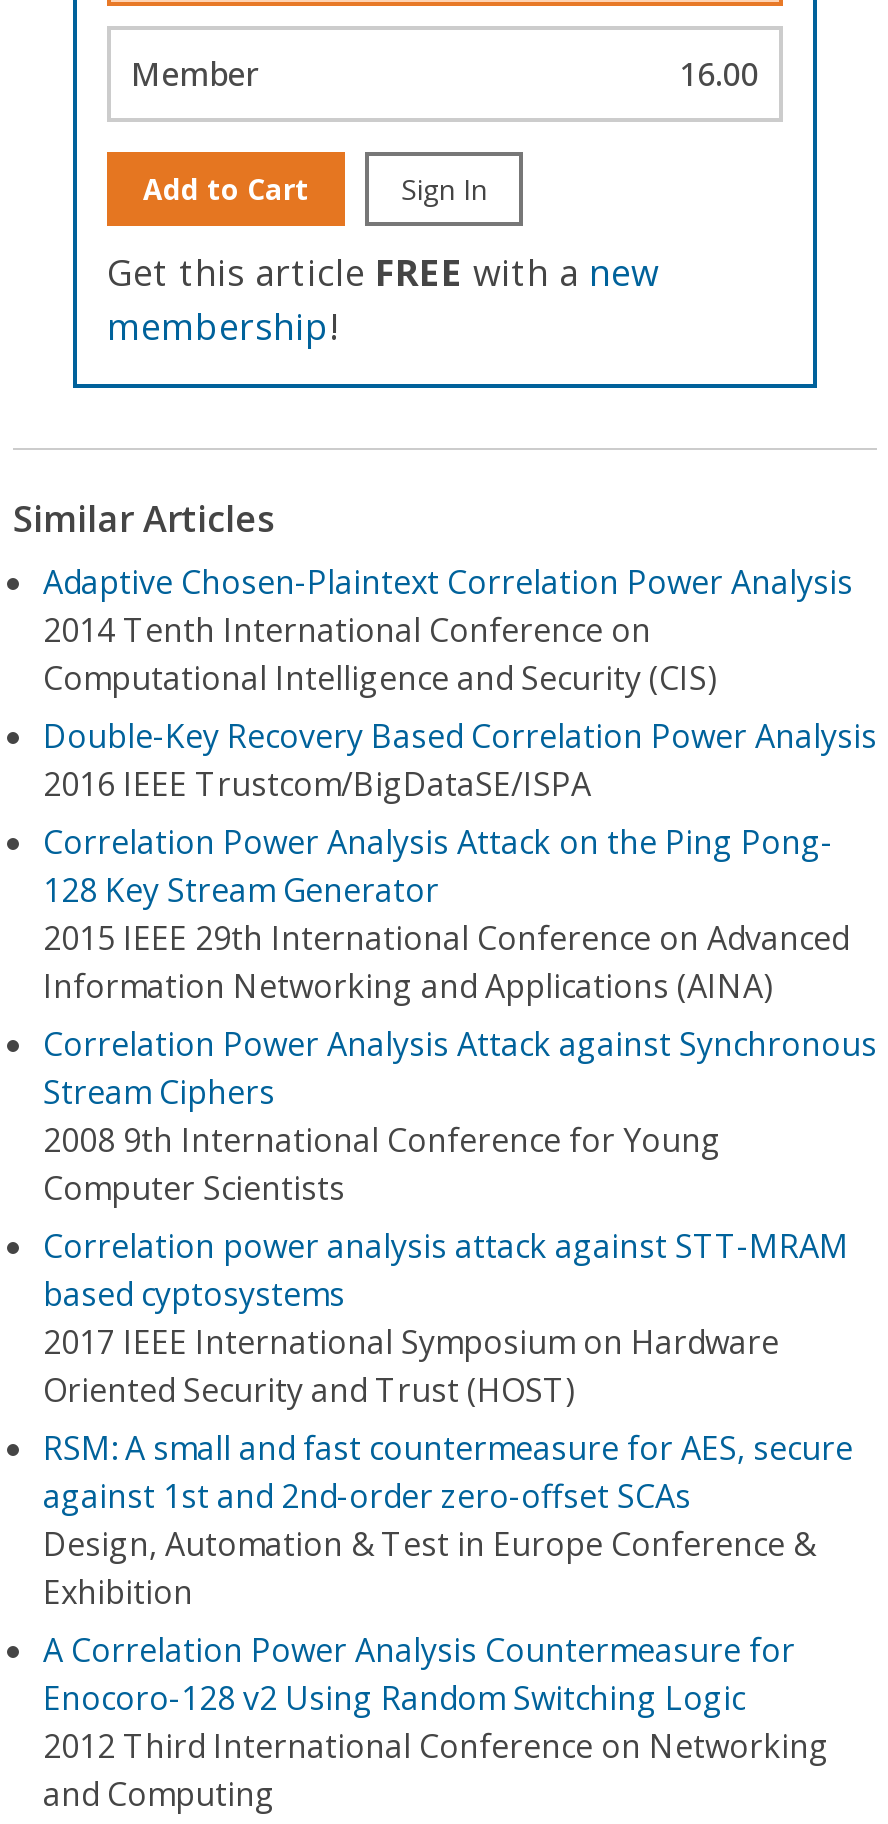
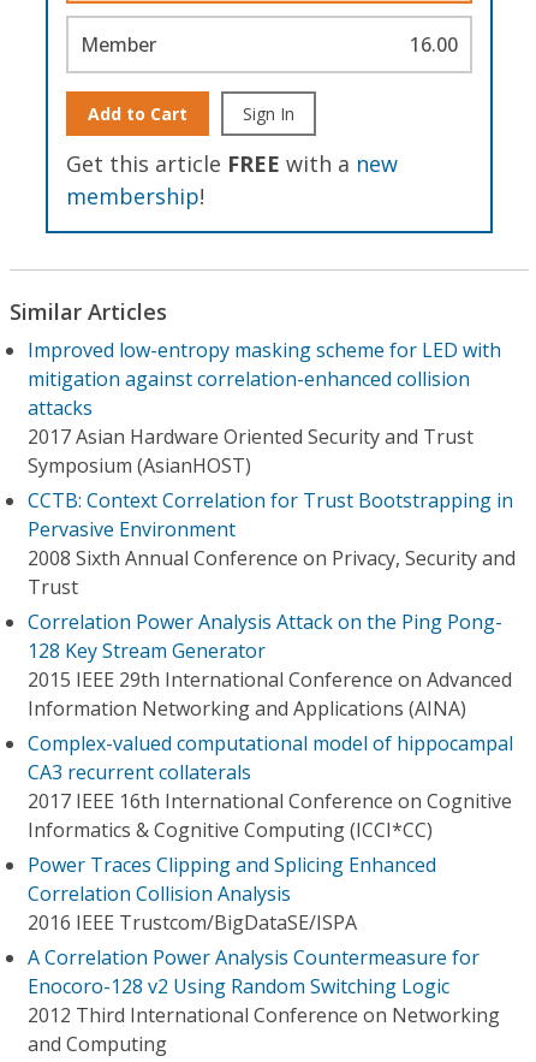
[43,560,877,758] Adaptive Chosen-Plaintext Correlation Power Analysis | 2014 Tenth International Conference on | Computational Intelligence and Security (CIS) | Double-Key Recovery Based Correlation Power Analysis -> [28,337,516,600] Improved low-entropy masking scheme for LED with | mitigation against correlation-enhanced collision | attacks | 2017 Asian Hardware Oriented Security and Trust | Symposium (AsianHOST) | CCTB: Context Correlation for Trust Bootstrapping in | Pervasive Environment | 2008 Sixth Annual Conference on Privacy, Security and | Trust
moved [43,762,591,806] -> [28,909,357,936]: 2016 IEEE Trustcom/BigDataSE/ISPA
moved [43,820,849,1008] -> [28,609,512,722]: Correlation Power Analysis Attack on the Ping Pong- | 128 Key Stream Generator | 2015 IEEE 29th International Conference on Advanced | Information Networking and Applications (AINA)
[43,1022,877,1614] Correlation Power Analysis Attack against Synchronous | Stream Ciphers | 2008 9th International Conference for Young | Computer Scientists | Correlation power analysis attack against STT-MRAM | based cyptosystems | 2017 IEEE International Symposium on Hardware | Oriented Security and Trust (HOST) | RSM: A small and fast countermeasure for AES, secure | against 1st and 2nd-order zero-offset SCAs | Design, Automation & Test in Europe Conference & | Exhibition -> [28,730,513,907] Complex-valued computational model of hippocampal | CA3 recurrent collaterals | 2017 IEEE 16th International Conference on Cognitive | Informatics & Cognitive Computing (ICCI*CC) | Power Traces Clipping and Splicing Enhanced | Correlation Collision Analysis

